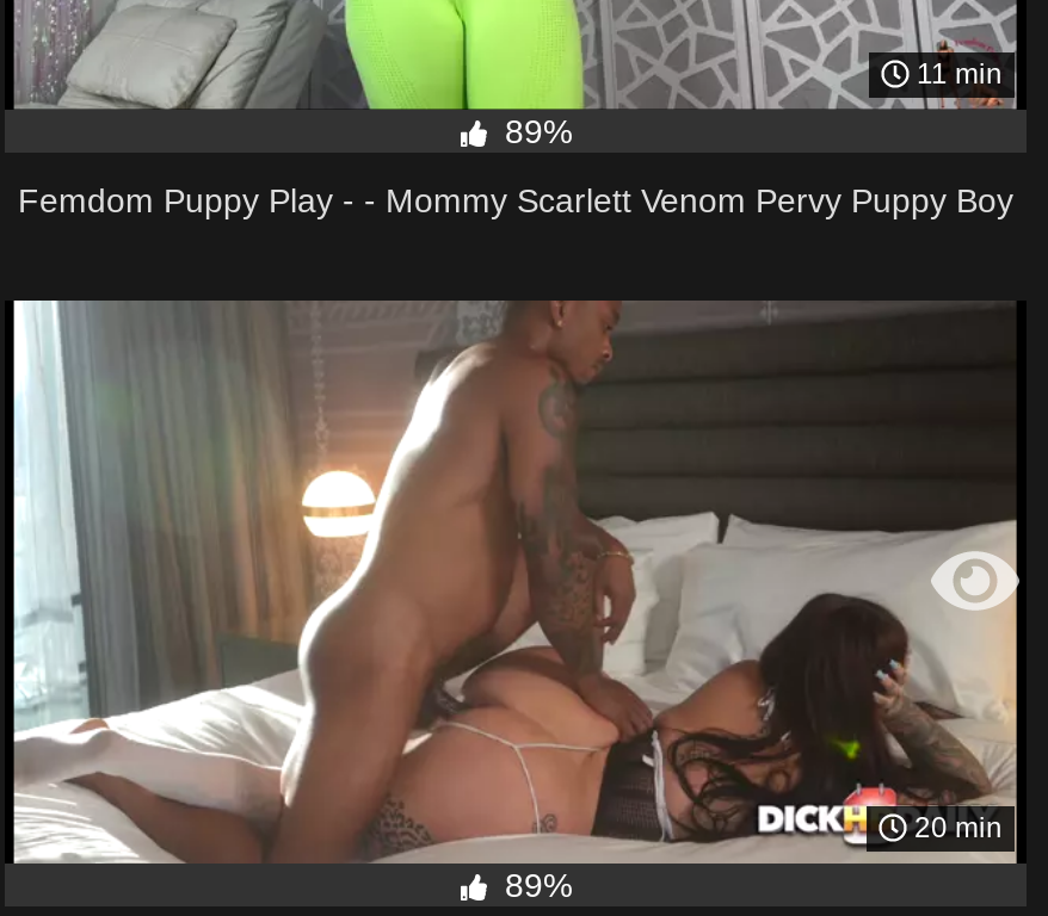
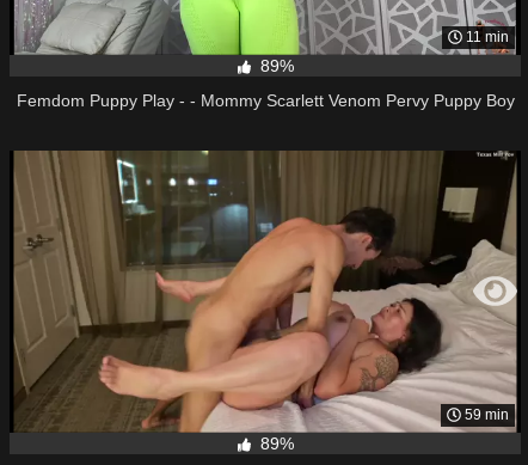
[12,298,1017,866] [image] | 20 min -> [13,151,517,433] [image] | 59 min

